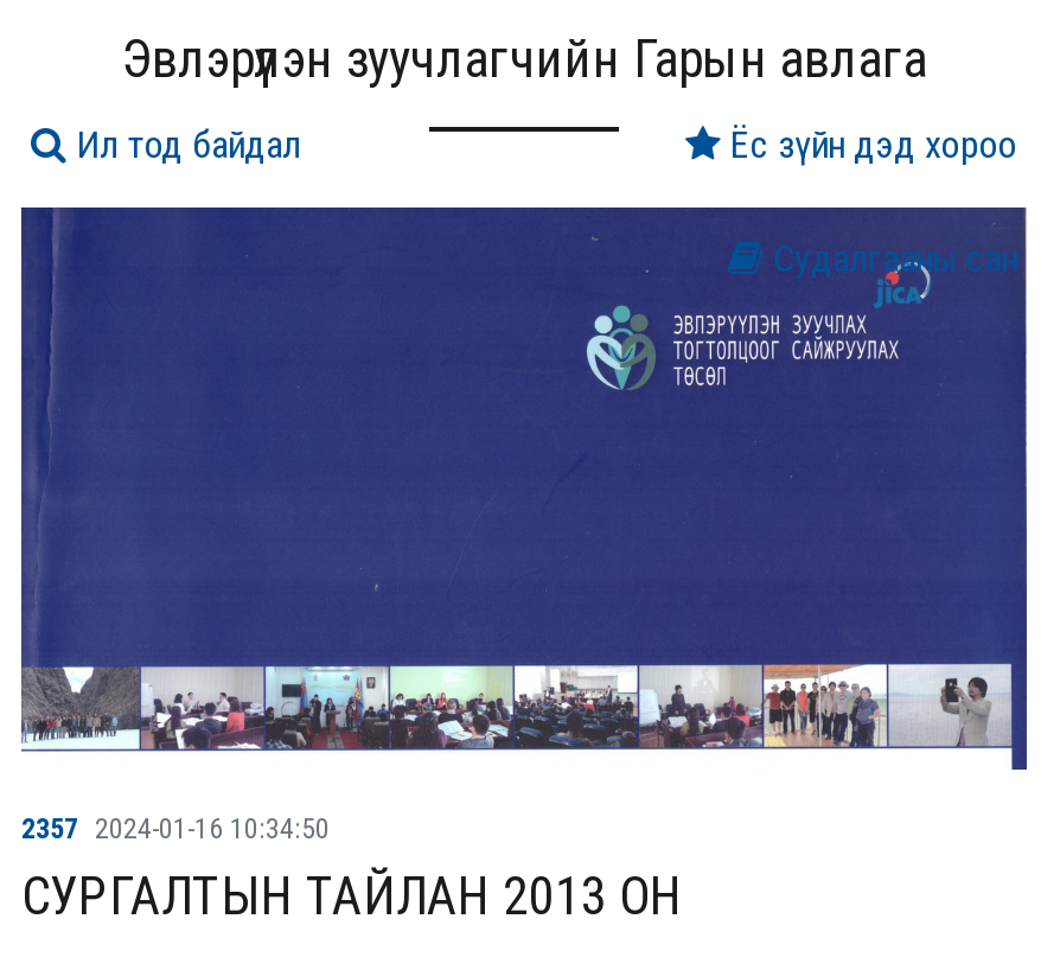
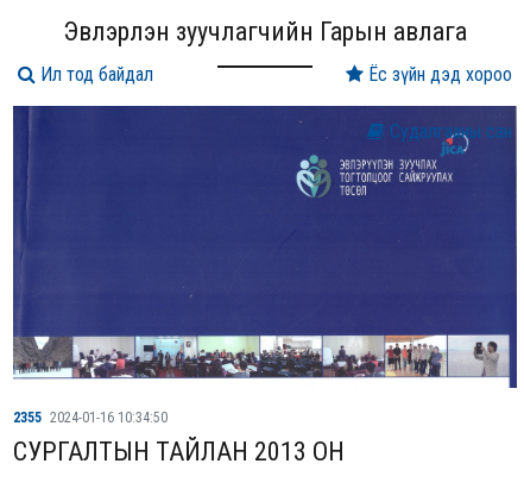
[21,813,330,847] 2357 2024-01-16 10:34:50 -> [13,410,168,427] 2355 2024-01-16 10:34:50

